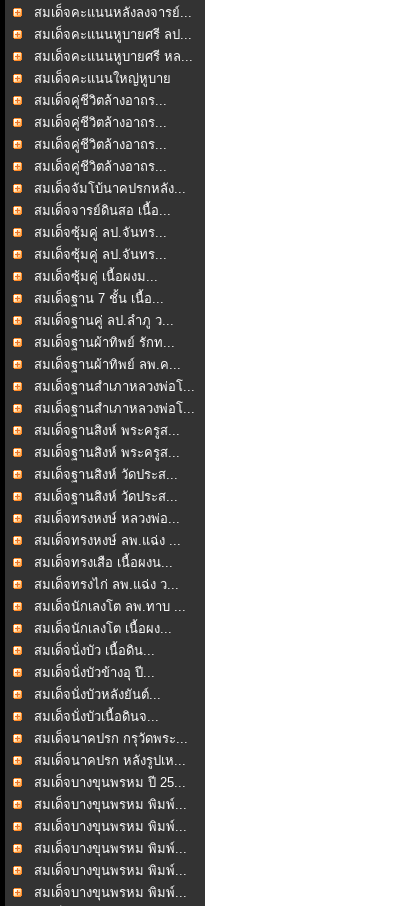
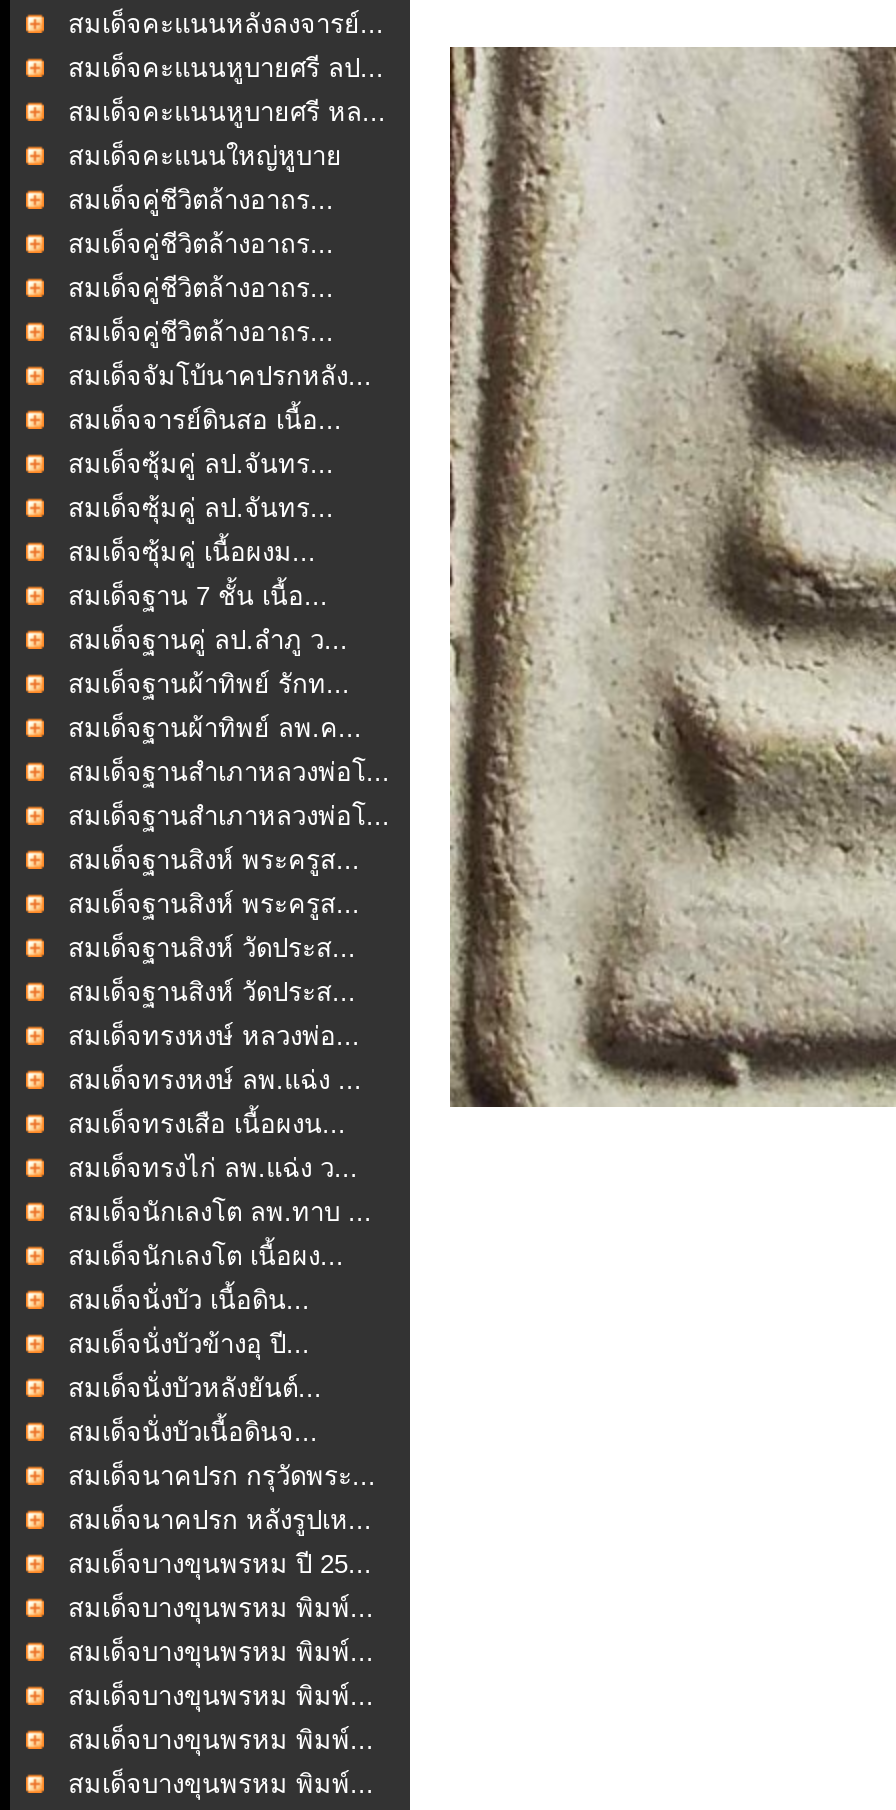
none -> [448,45,890,1109] [image]

